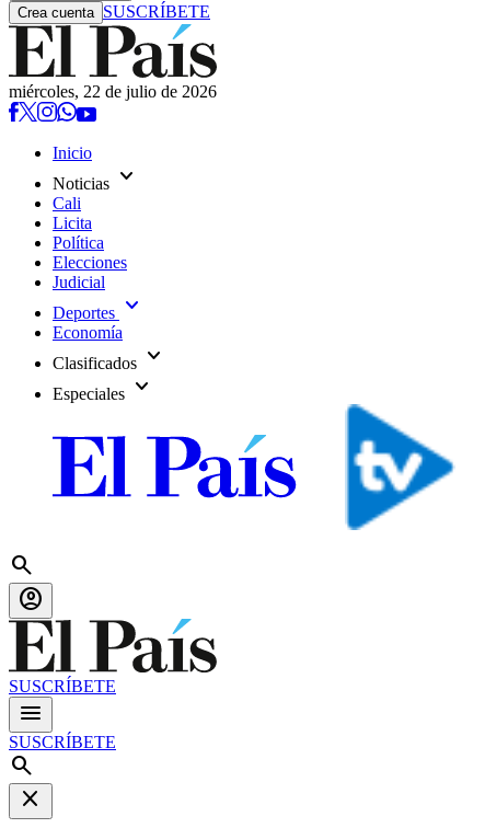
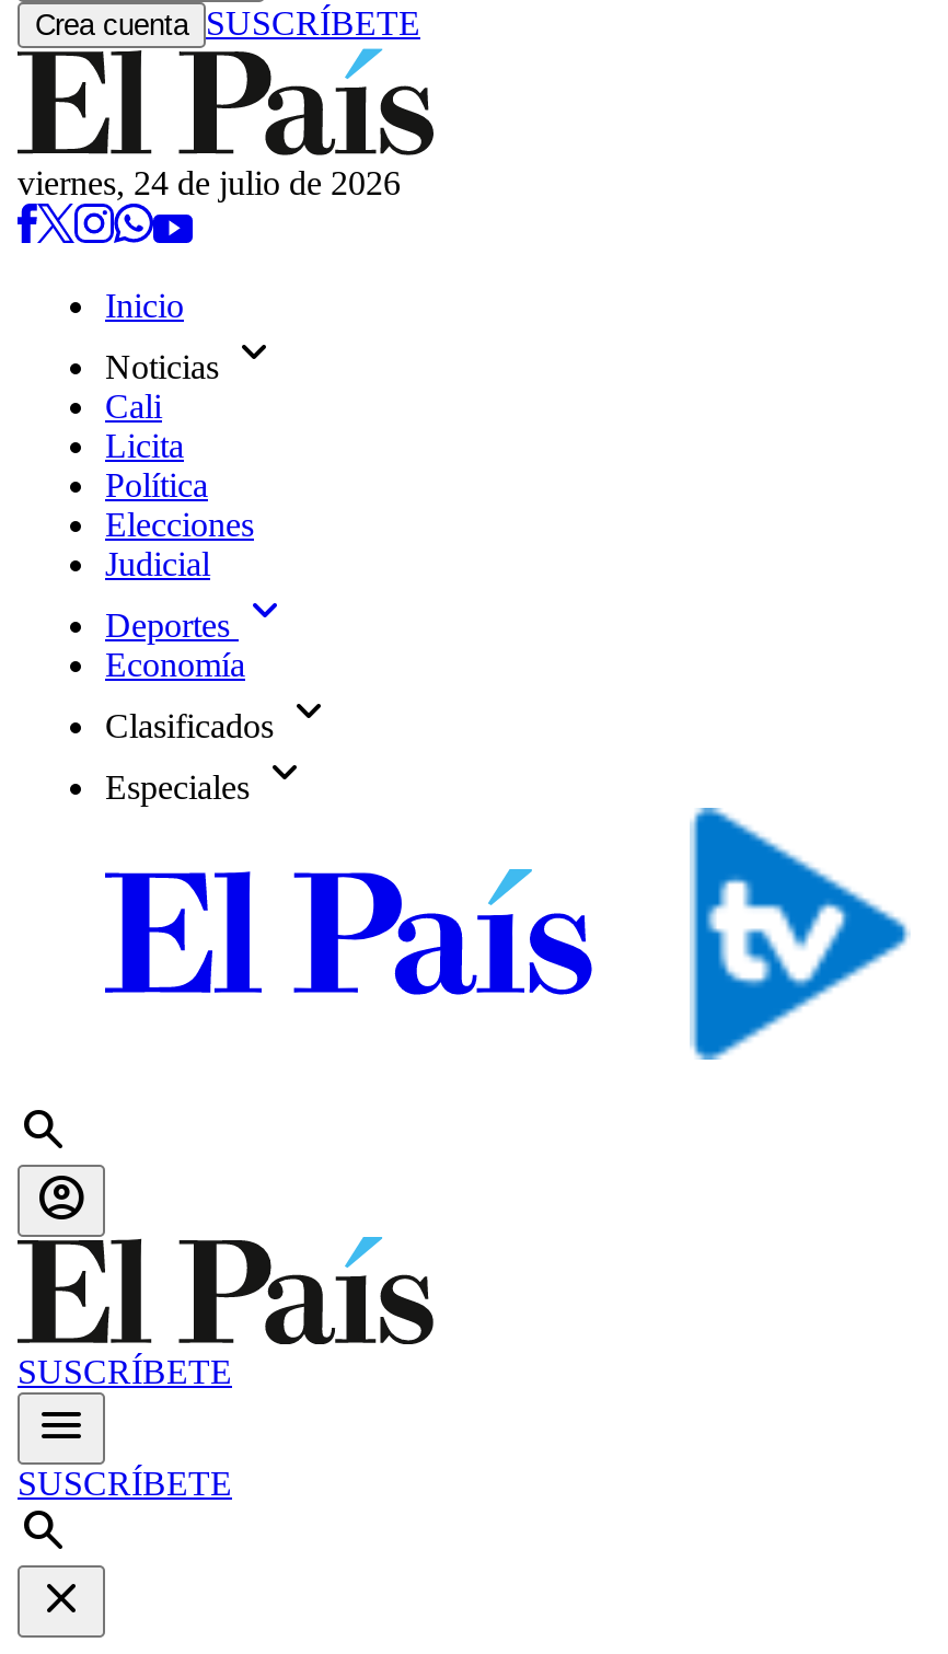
[9,82,217,101] miércoles, 22 de julio de 2026 -> [18,164,401,201] viernes, 24 de julio de 2026

